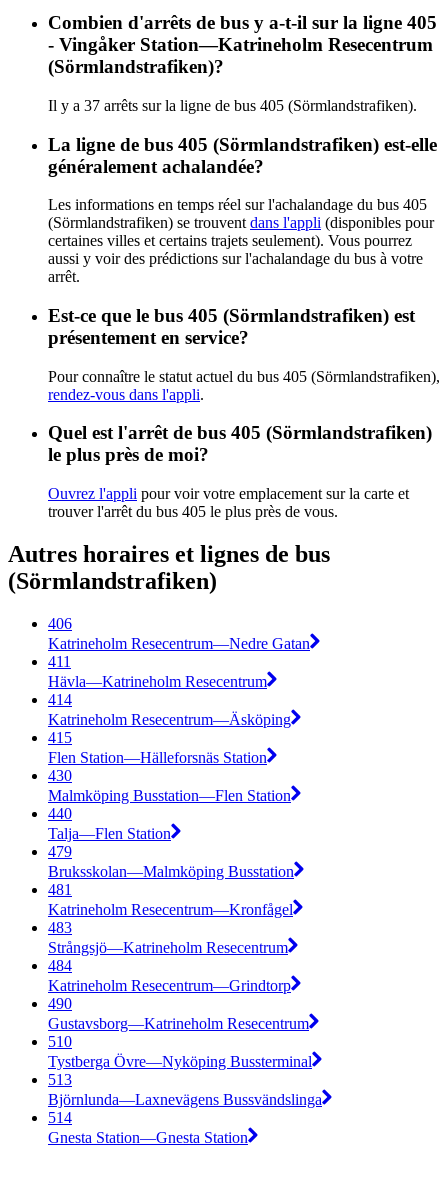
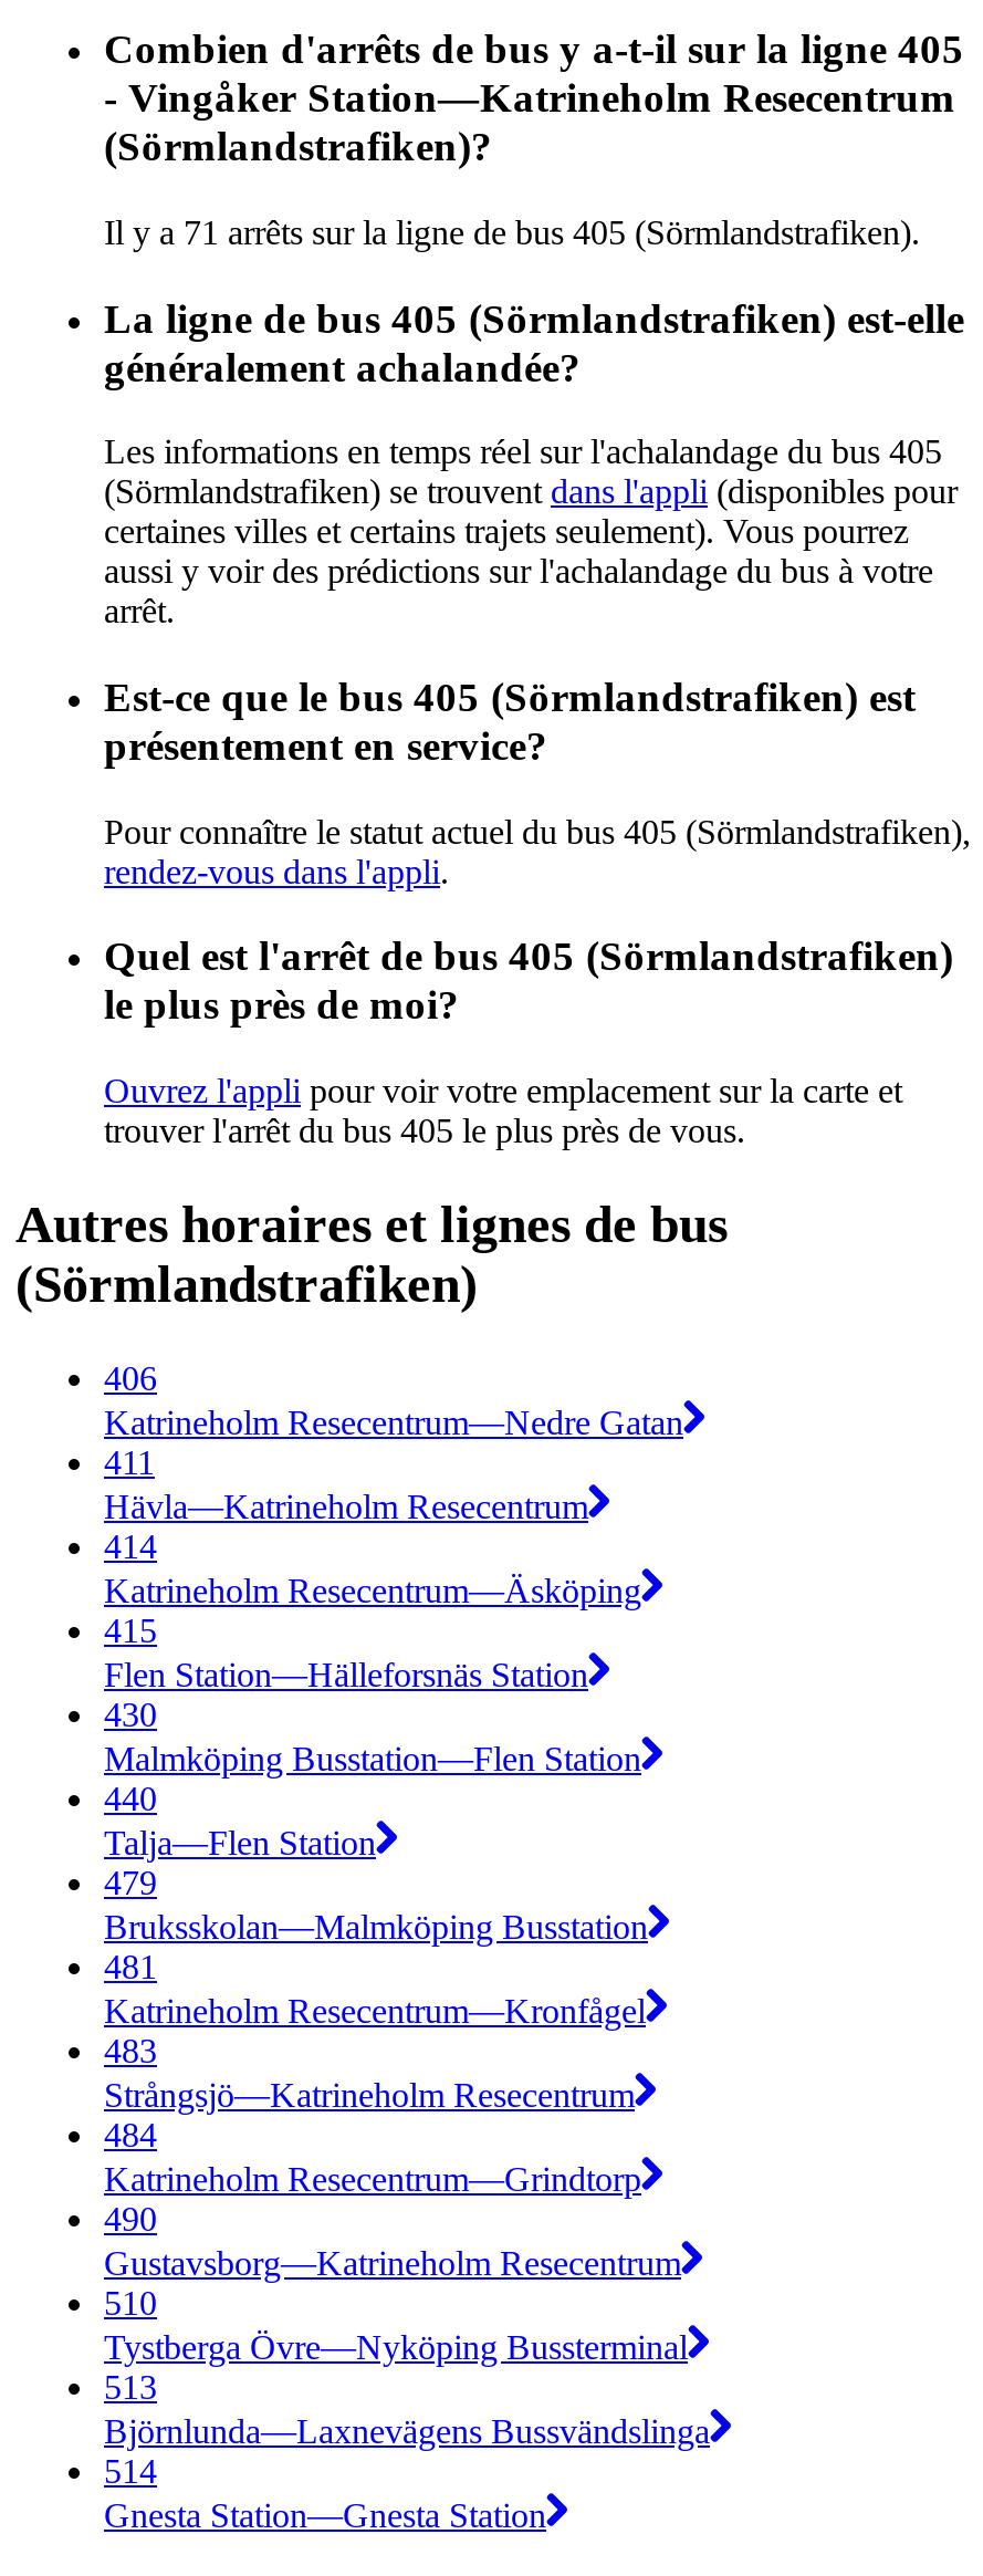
[48,97,417,114] Il y a 37 arrêts sur la ligne de bus 405 (Sörmlandstrafiken). -> [104,213,920,251] Il y a 71 arrêts sur la ligne de bus 405 (Sörmlandstrafiken).

